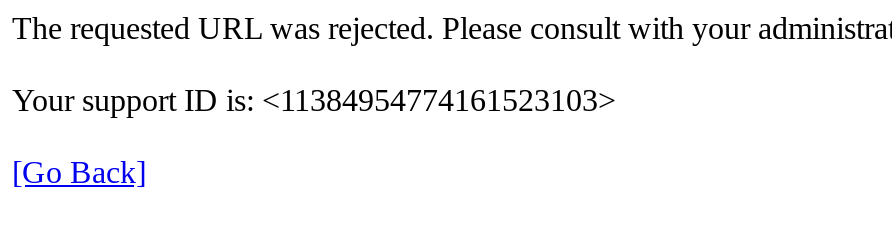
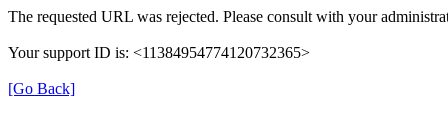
[12,83,616,117] Your support ID is: <11384954774161523103> -> [8,44,310,61] Your support ID is: <11384954774120732365>

